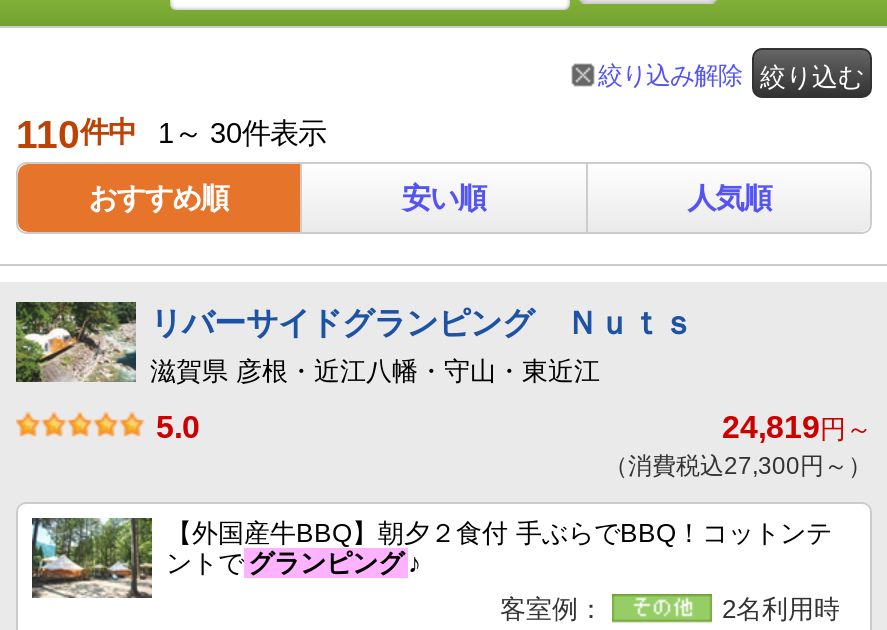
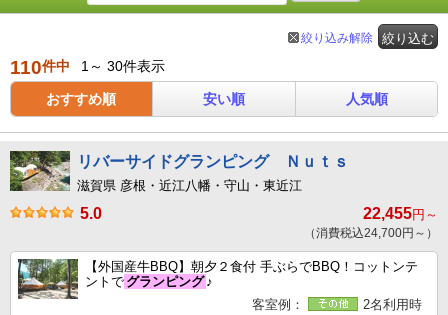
[722,410,872,444] 24,819円～ -> [363,205,438,222] 22,455円～
[604,452,872,480] （消費税込27,300円～） -> [304,226,438,240] （消費税込24,700円～）

